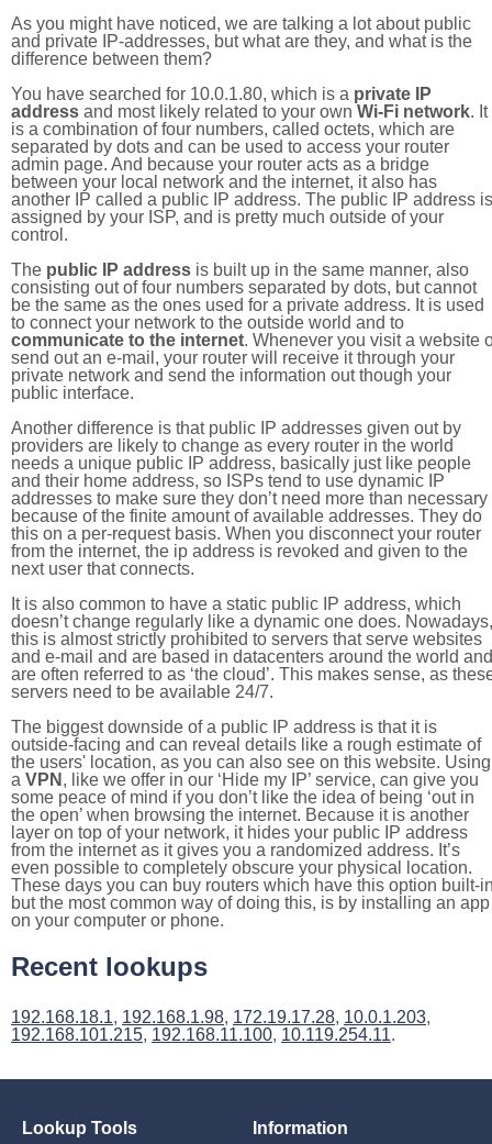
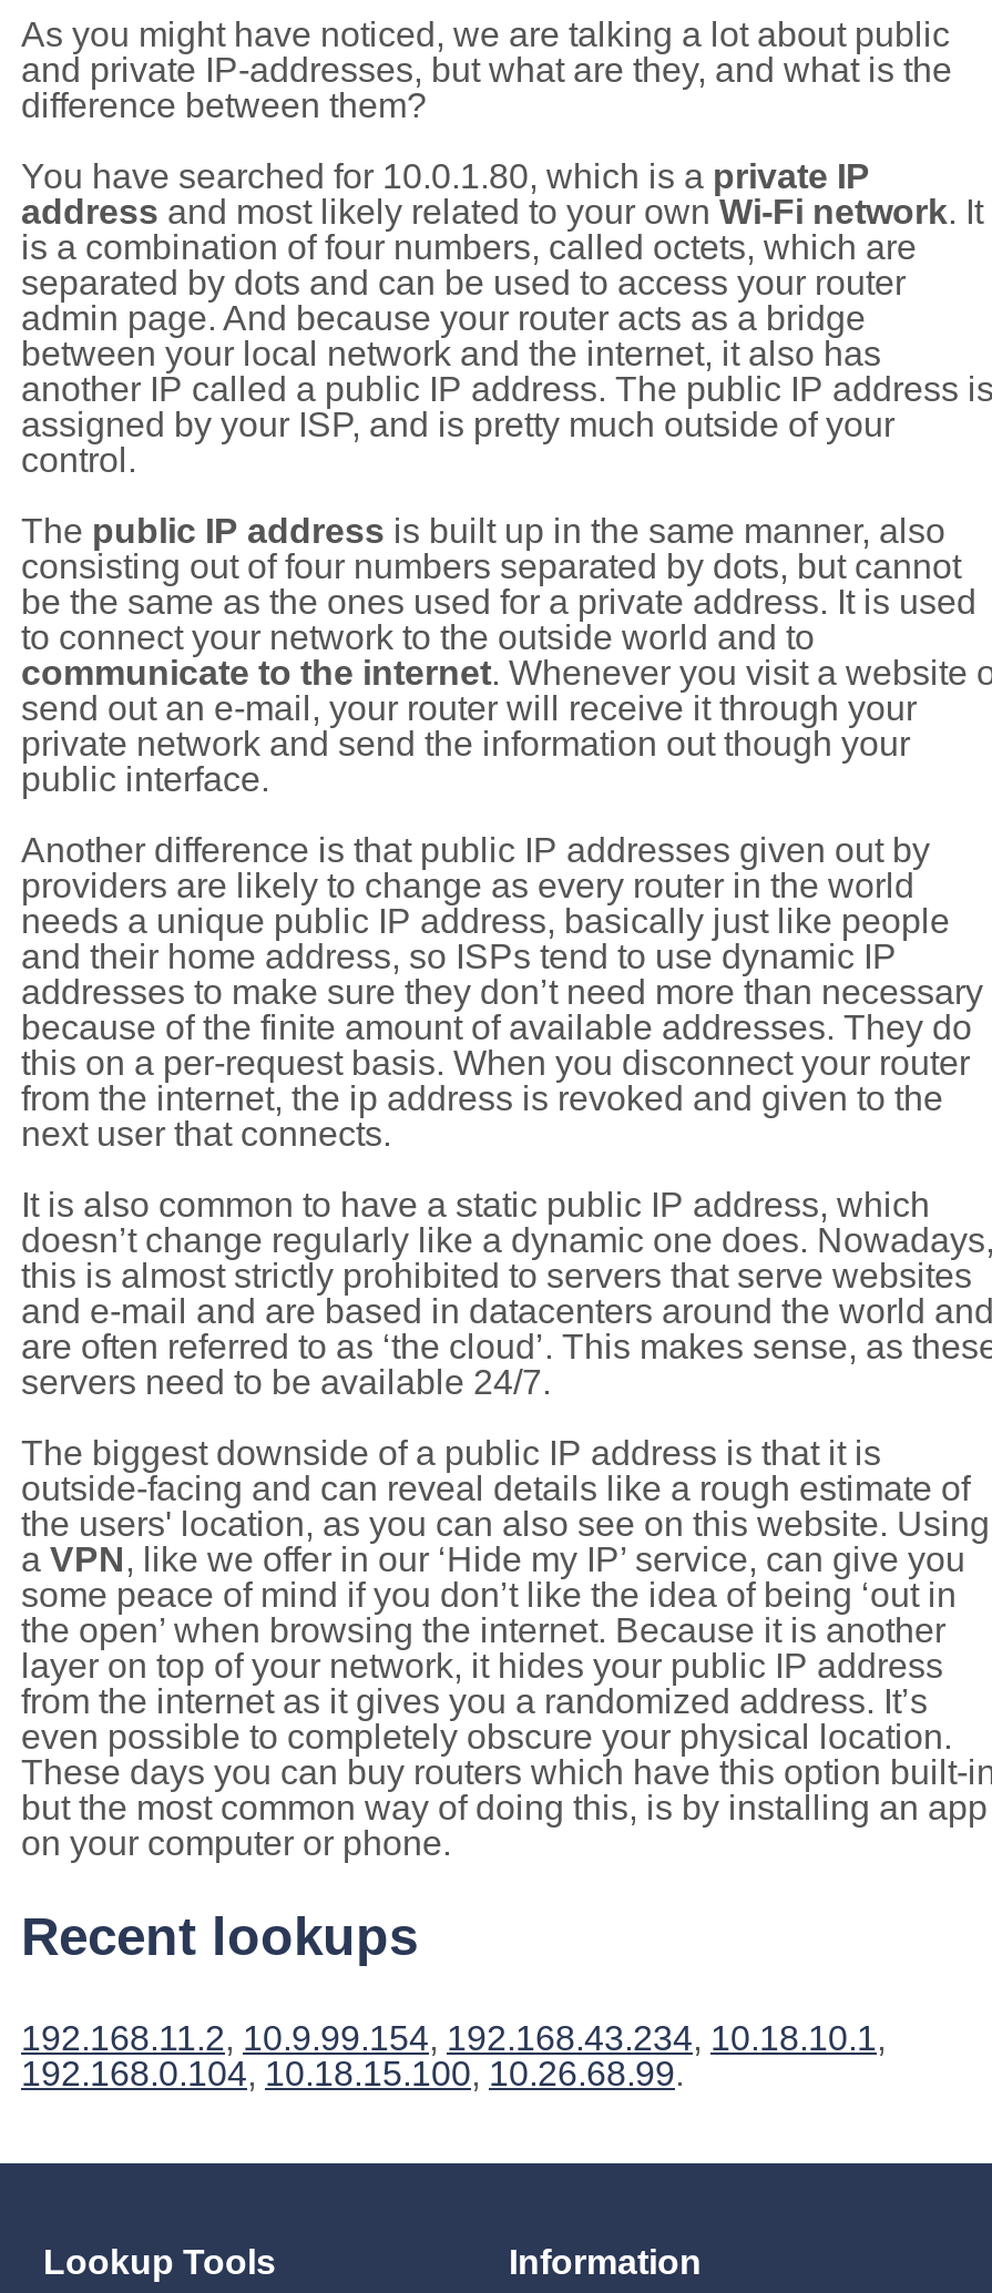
[11,1008,431,1026] 192.168.18.1, 192.168.1.98, 172.19.17.28, 10.0.1.203, -> [21,2019,886,2057] 192.168.11.2, 10.9.99.154, 192.168.43.234, 10.18.10.1,
[11,1025,395,1044] 192.168.101.215,192.168.11.100,10.119.254.11. -> [21,2055,684,2092] 192.168.0.104,10.18.15.100,10.26.68.99.

